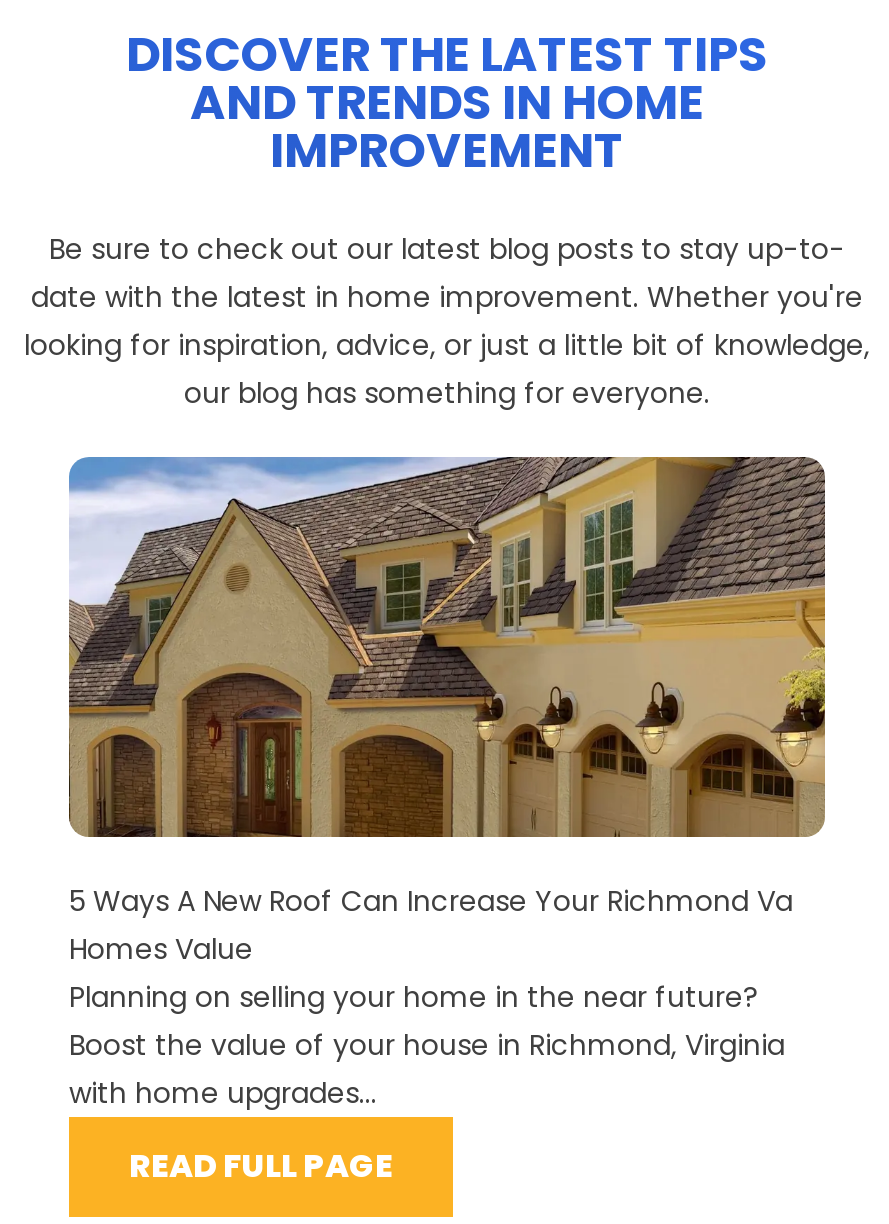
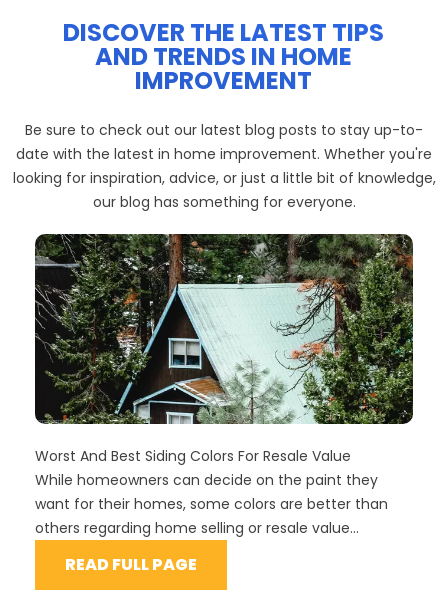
[67,455,827,1113] [image] | 5 Ways A New Roof Can Increase Your Richmond Va | Homes Value | Planning on selling your home in the near future? | Boost the value of your house in Richmond, Virginia | with home upgrades... -> [34,233,414,538] [image] | Worst And Best Siding Colors For Resale Value | While homeowners can decide on the paint they | want for their homes, some colors are better than | others regarding home selling or resale value...

